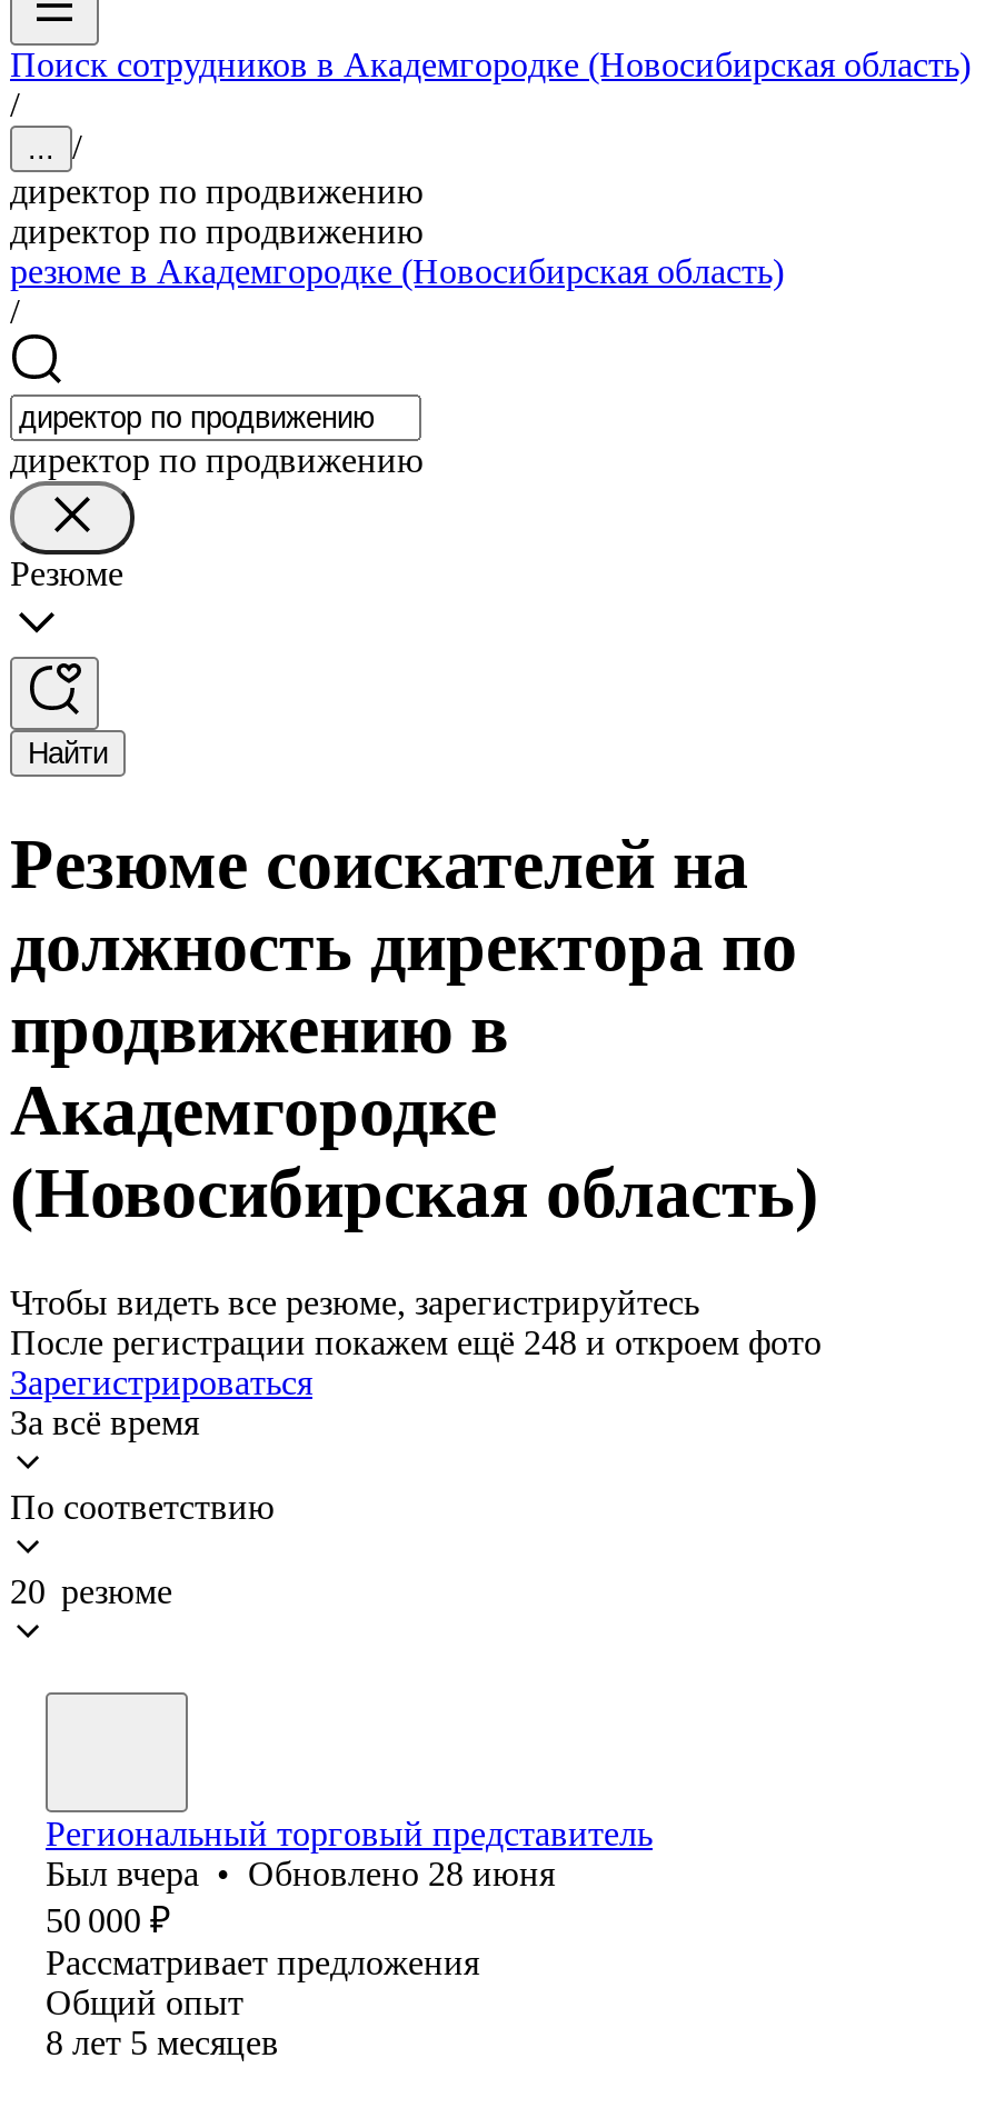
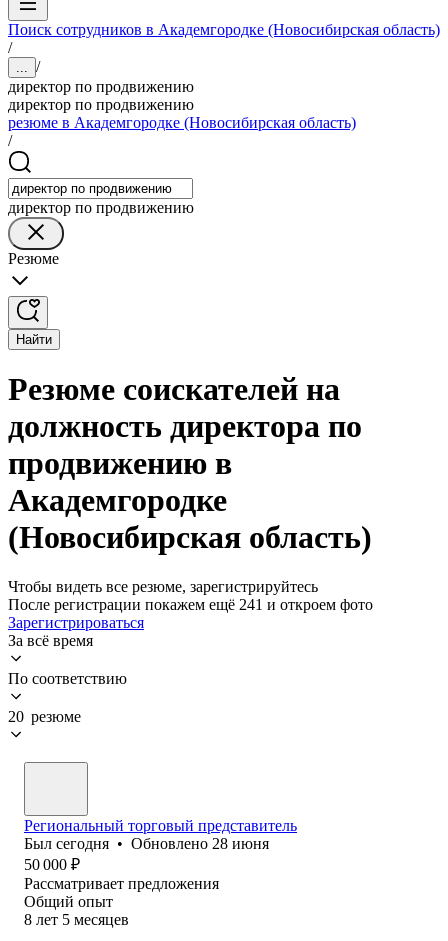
[10,1323,822,1361] После регистрации покажем ещё 248 и откроем фото -> [8,596,373,613] После регистрации покажем ещё 241 и откроем фото
[46,1854,555,1892] Был вчера • Обновлено 28 июня -> [24,835,269,852] Был сегодня • Обновлено 28 июня

